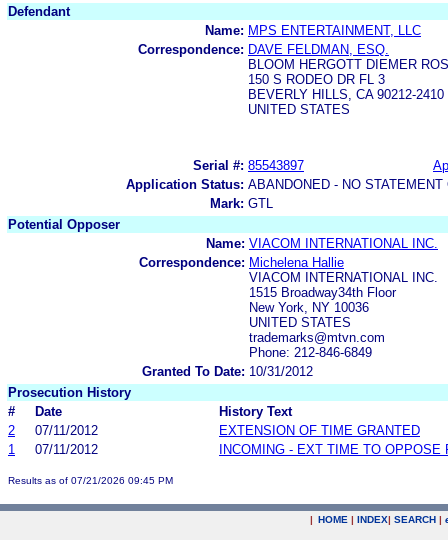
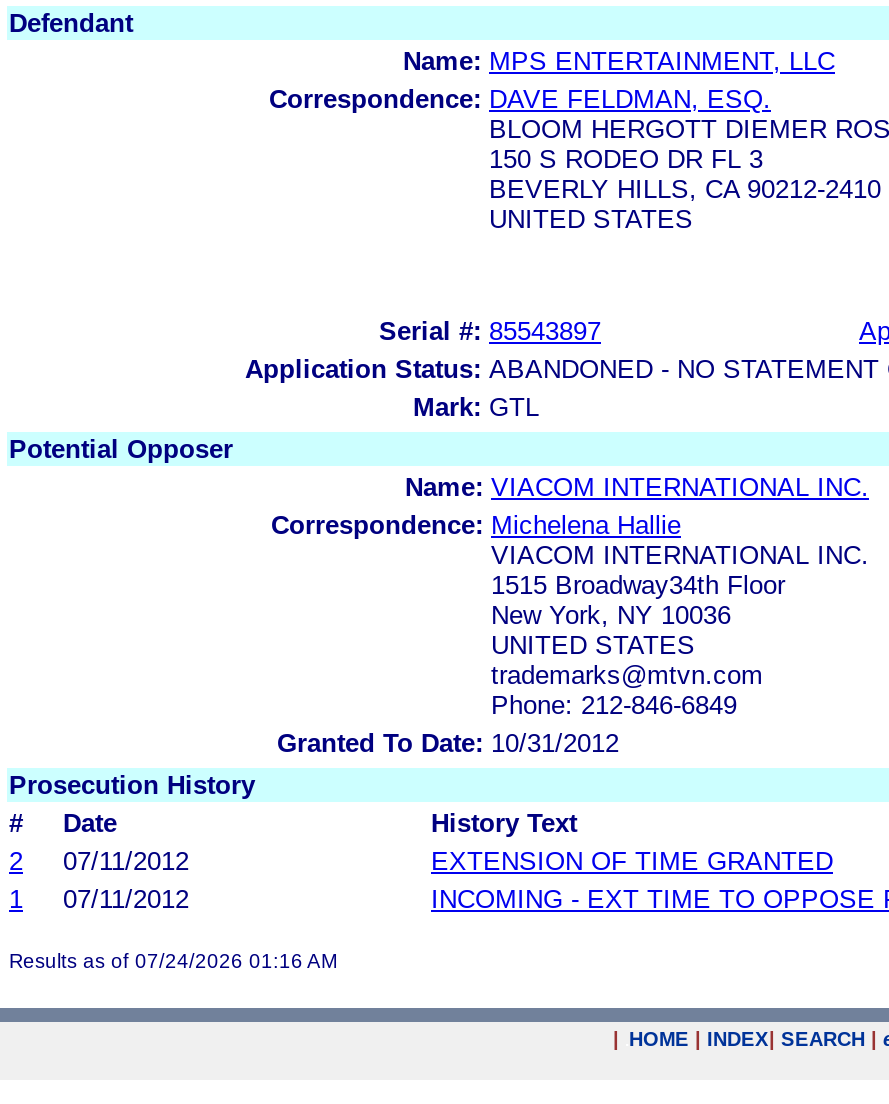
[8,475,173,486] Results as of 07/21/2026 09:45 PM -> [9,950,337,972] Results as of 07/24/2026 01:16 AM

